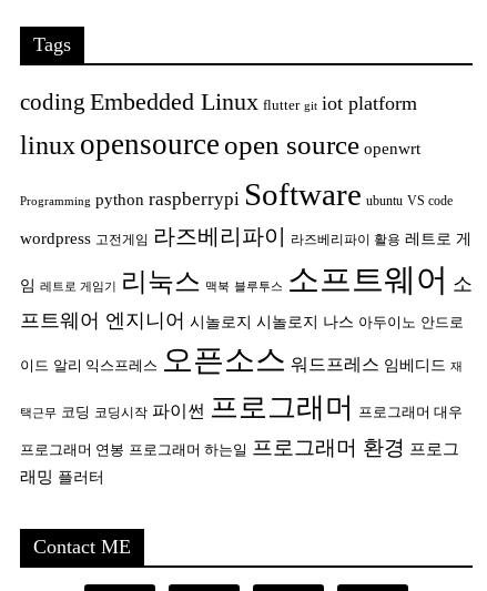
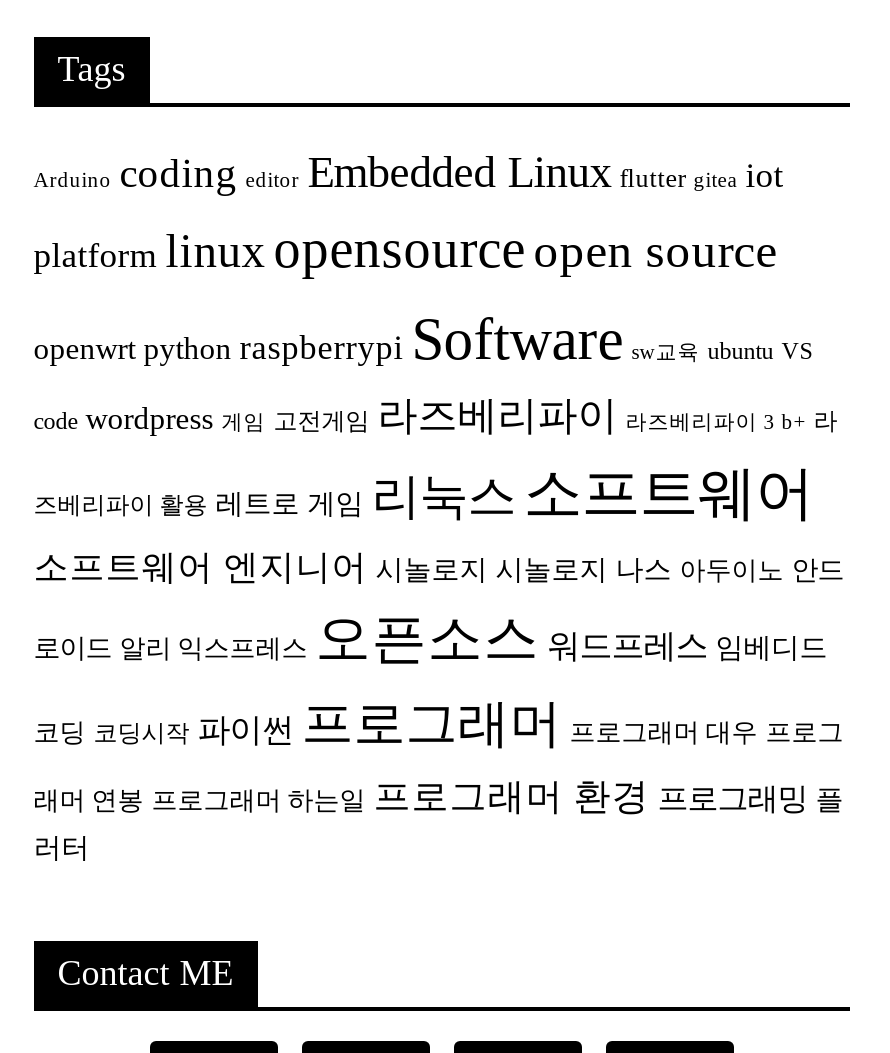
[20,88,472,486] coding Embedded Linux flutter git iot platform | linux opensource open source openwrt | Programming python raspberrypi Software ubuntu VS code | wordpress 고전게임 라즈베리파이 라즈베리파이 활용 레트로 게 | 임 레트로 게임기 리눅스 맥북 블루투스 소프트웨어 소 | 프트웨어 엔지니어 시놀로지 시놀로지 나스 아두이노 안드로 | 이드 알리 익스프레스 오픈소스 워드프레스 임베디드 재 | 택근무 코딩 코딩시작 파이썬 프로그래머 프로그래머 대우 | 프로그래머 연봉 프로그래머 하는일 프로그래머 환경 프로그 | 래밍 플러터 -> [34,147,844,863] Arduino coding editor Embedded Linux flutter gitea iot | platform linux opensource open source | openwrt python raspberrypi Software sw교육 ubuntu VS | code wordpress 게임 고전게임 라즈베리파이 라즈베리파이 3 b+ 라 | 즈베리파이 활용 레트로 게임 리눅스 소프트웨어 | 소프트웨어 엔지니어 시놀로지 시놀로지 나스 아두이노 안드 | 로이드 알리 익스프레스 오픈소스 워드프레스 임베디드 | 코딩 코딩시작 파이썬 프로그래머 프로그래머 대우 프로그 | 래머 연봉 프로그래머 하는일 프로그래머 환경 프로그래밍 플 | 러터

